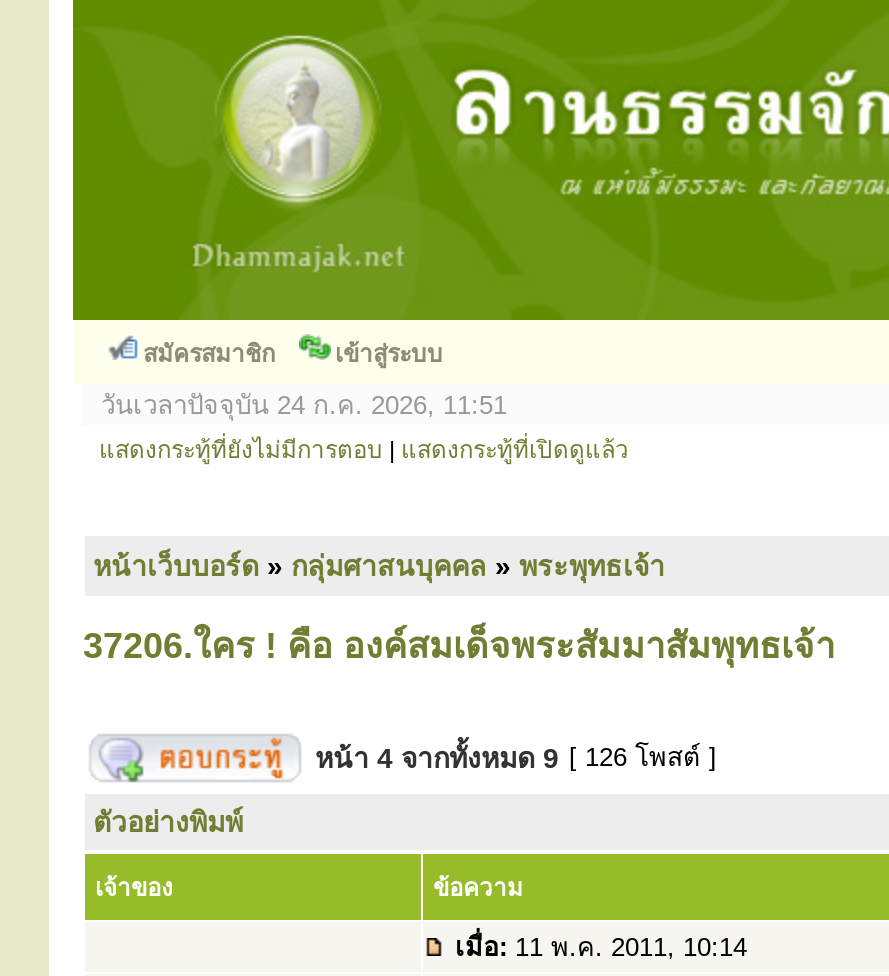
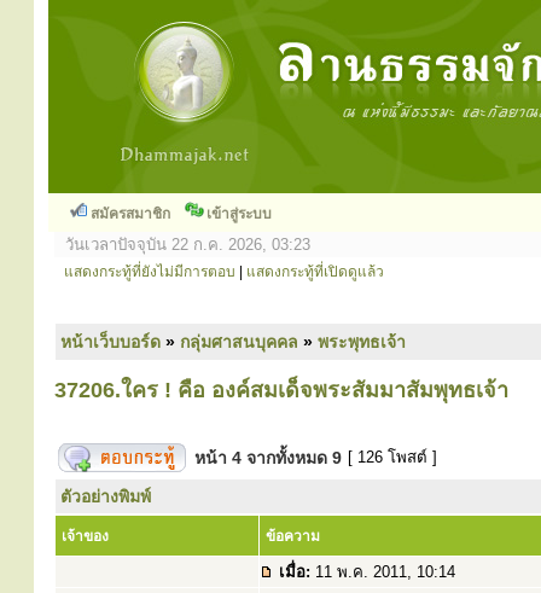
[101,390,523,420] วันเวลาปัจจุบัน 24 ก.ค. 2026, 11:51 -> [65,236,320,254] วันเวลาปัจจุบัน 22 ก.ค. 2026, 03:23

